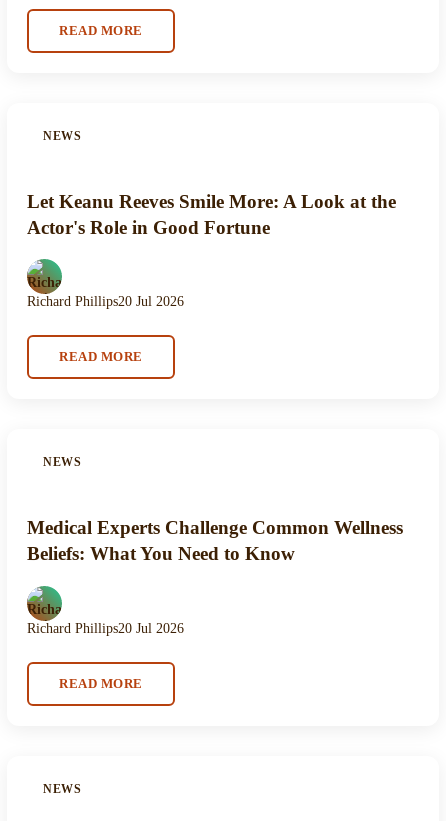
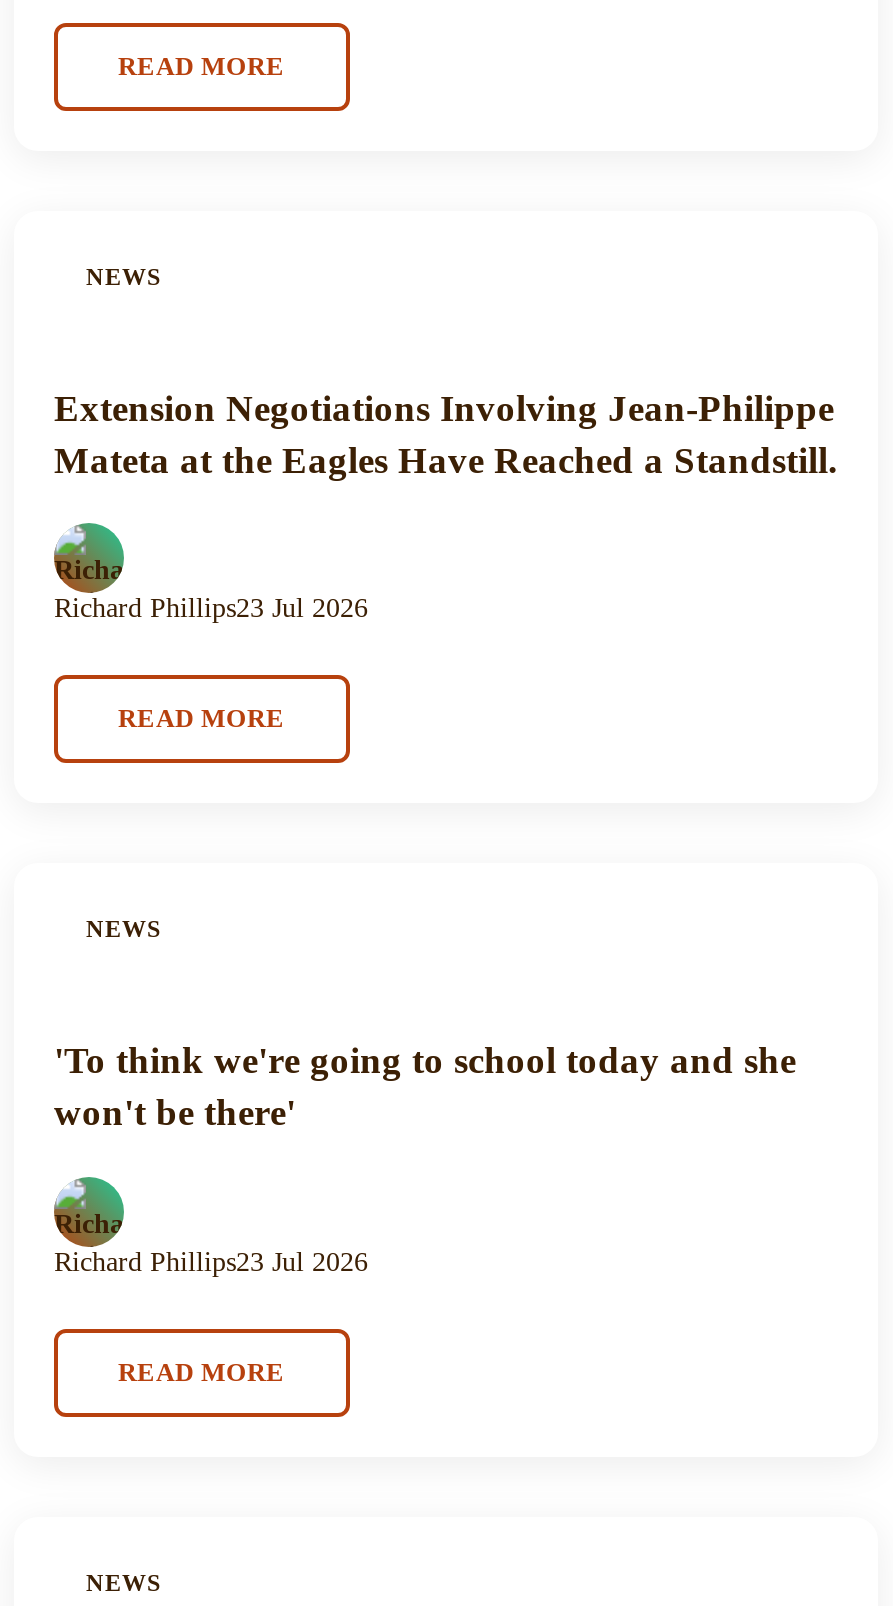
[27,191,396,238] Let Keanu Reeves Smile More: A Look at the | Actor's Role in Good Fortune -> [54,386,838,480] Extension Negotiations Involving Jean-Philippe | Mateta at the Eagles Have Reached a Standstill.
[27,294,184,309] Richard Phillips20 Jul 2026 -> [54,594,368,624] Richard Phillips23 Jul 2026
[27,517,403,564] Medical Experts Challenge Common Wellness | Beliefs: What You Need to Know -> [54,1039,796,1133] 'To think we're going to school today and she | won't be there'
[27,621,184,636] Richard Phillips20 Jul 2026 -> [54,1247,368,1277] Richard Phillips23 Jul 2026

